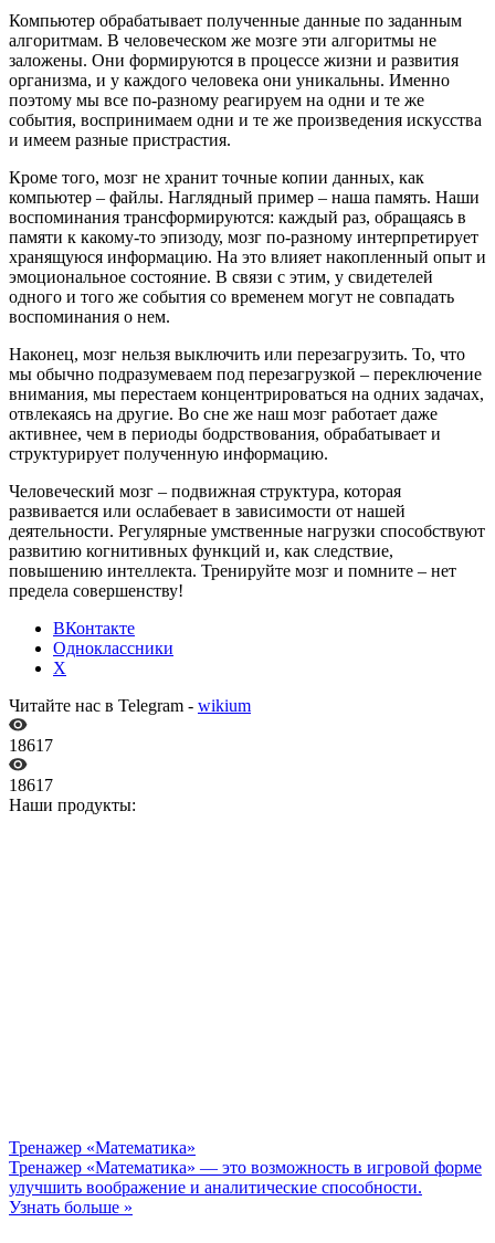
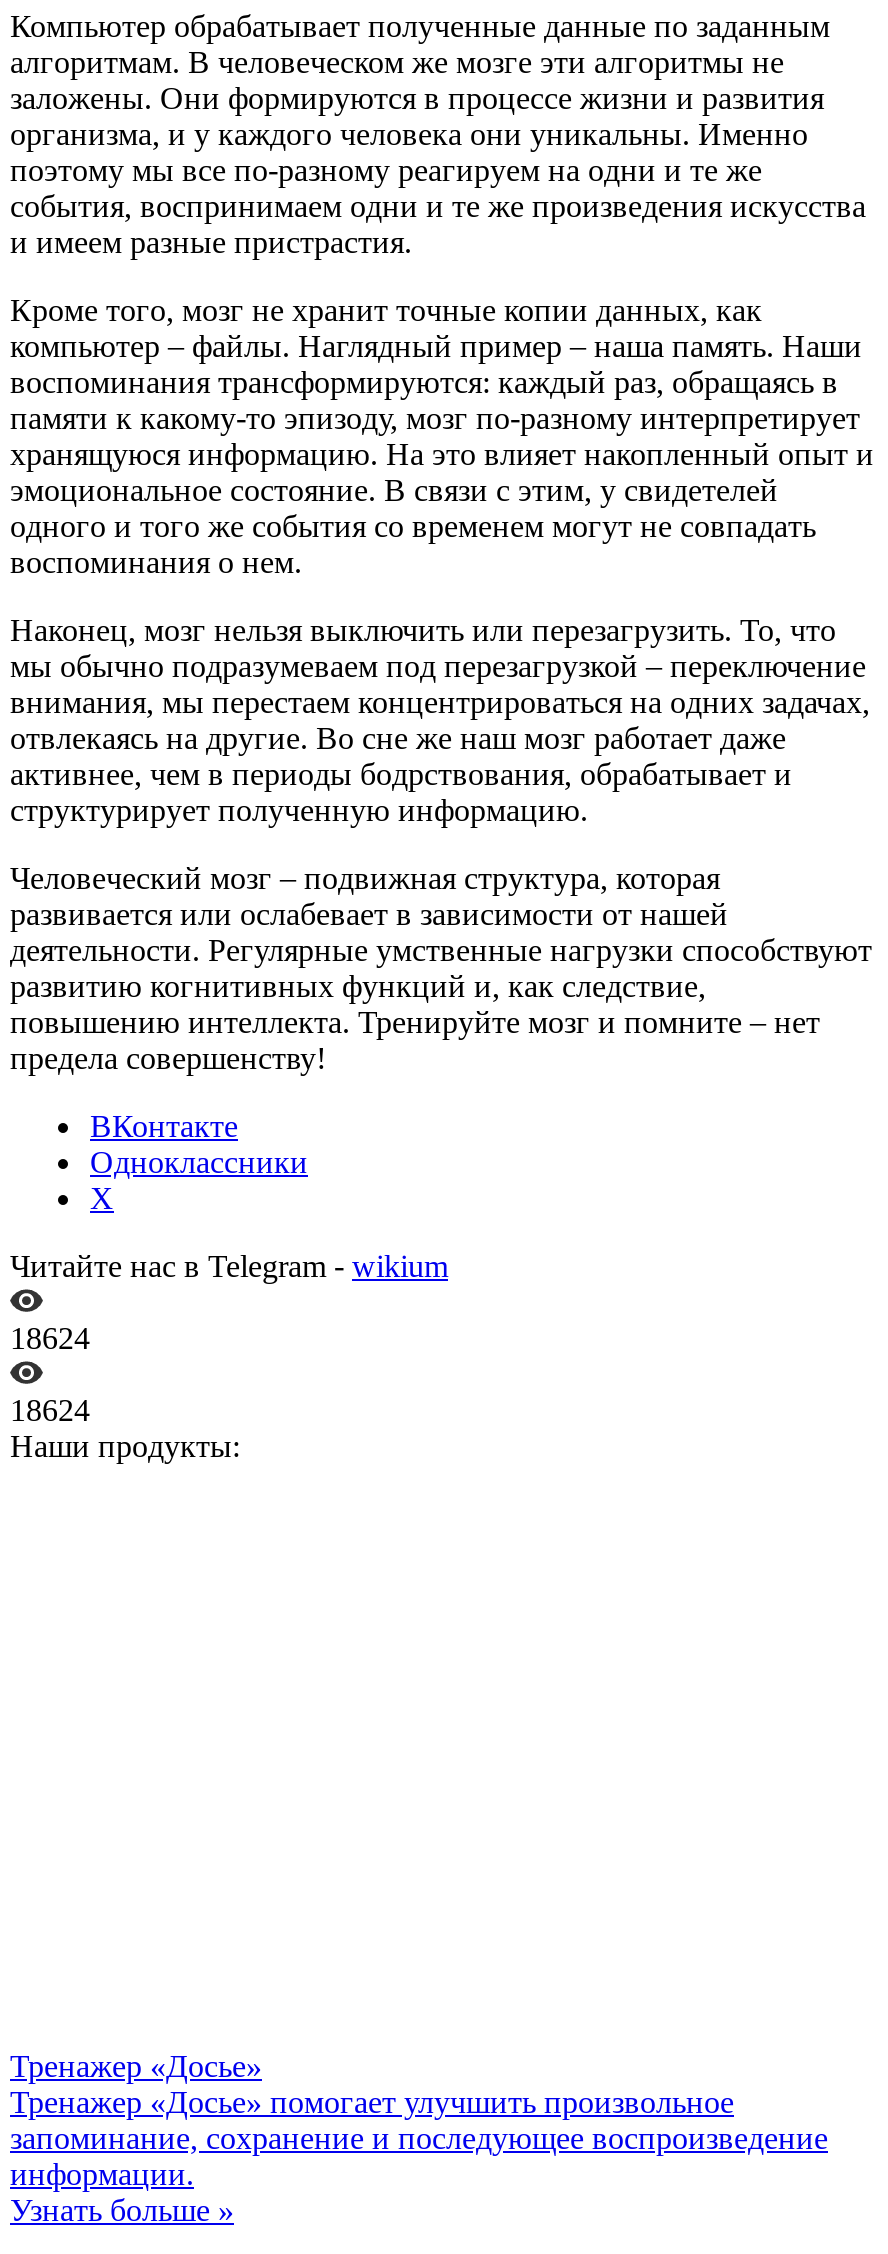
[9,736,53,755] 18617 -> [10,1321,90,1355] 18624
[9,776,53,794] 18617 -> [10,1393,90,1427] 18624
[9,1138,482,1196] Тренажер «Математика» | Тренажер «Математика» — это возможность в игровой форме | улучшить воображение и аналитические способности. -> [10,2049,828,2191] Тренажер «Досье» | Тренажер «Досье» помогает улучшить произвольное | запоминание, сохранение и последующее воспроизведение | информации.

